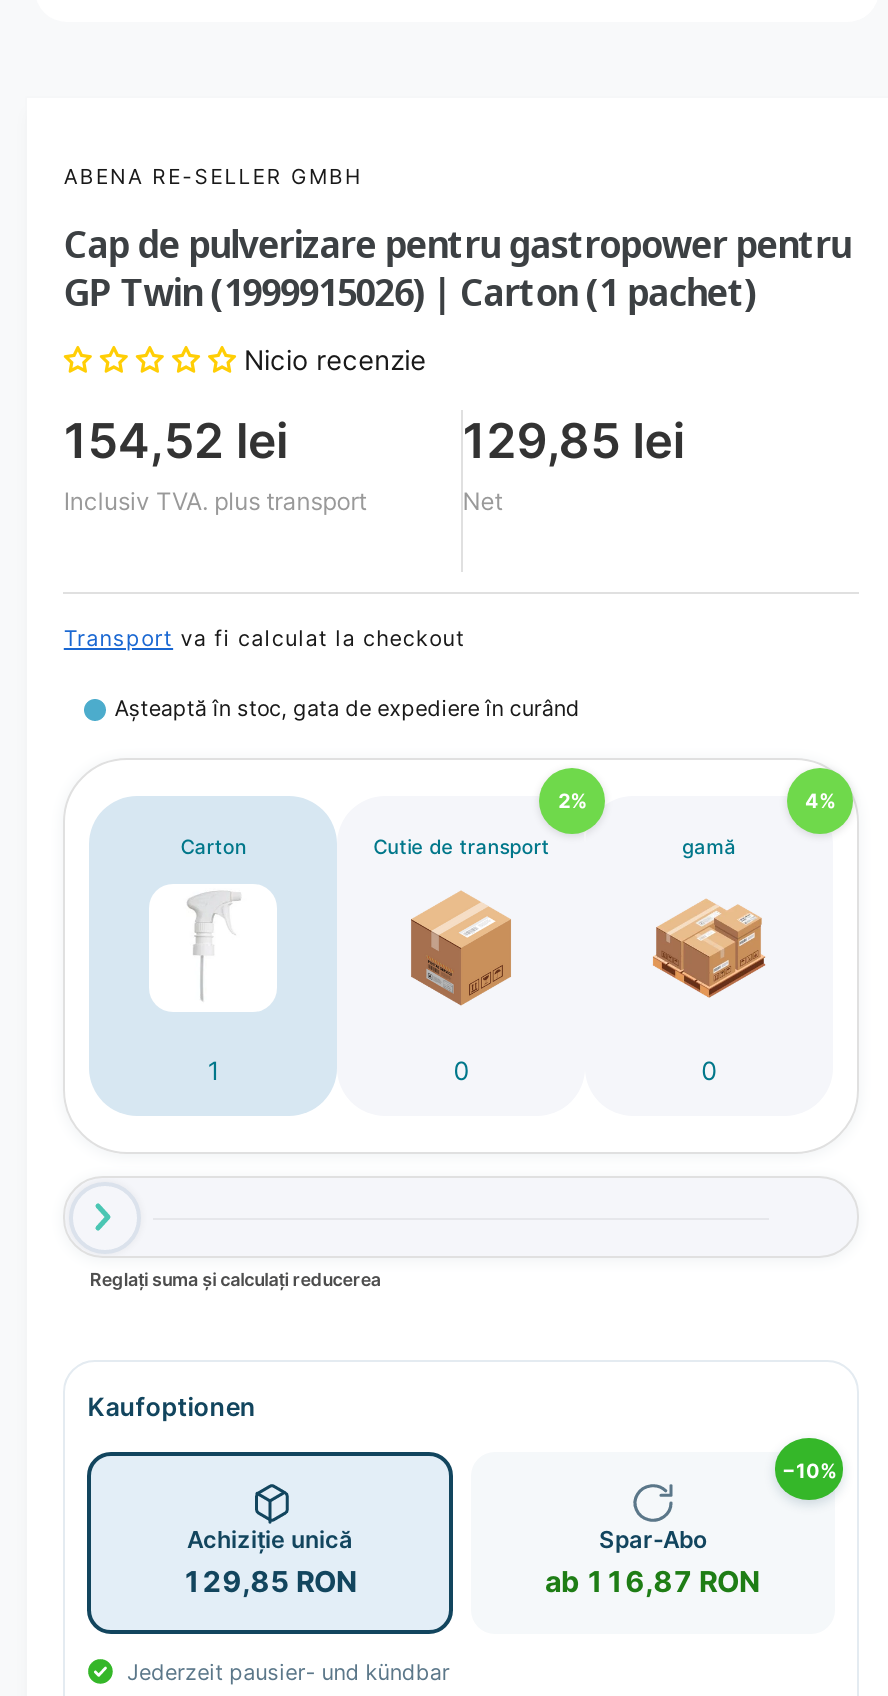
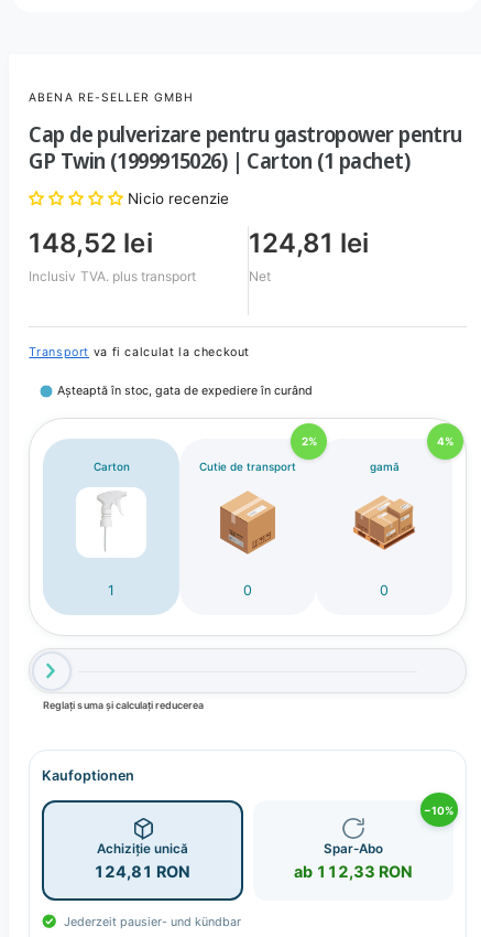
[64,413,288,471] 154,52 lei -> [29,227,152,259] 148,52 lei
[462,413,685,471] 129,85 lei -> [248,227,369,259] 124,81 lei
[182,1565,358,1599] 129,85 RON -> [94,862,191,881] 124,81 RON
[545,1565,761,1599] ab 116,87 RON -> [294,862,413,881] ab 112,33 RON

